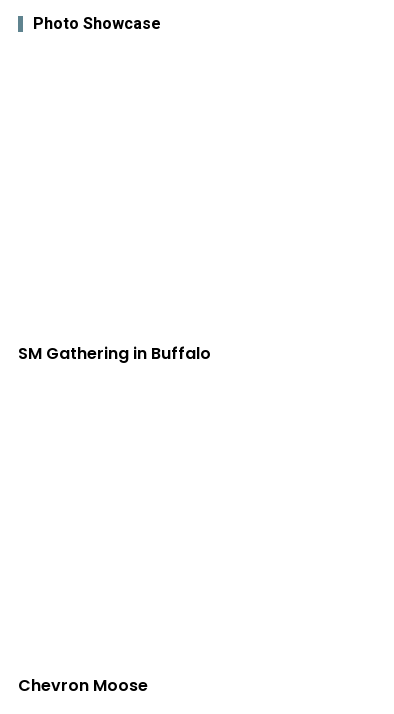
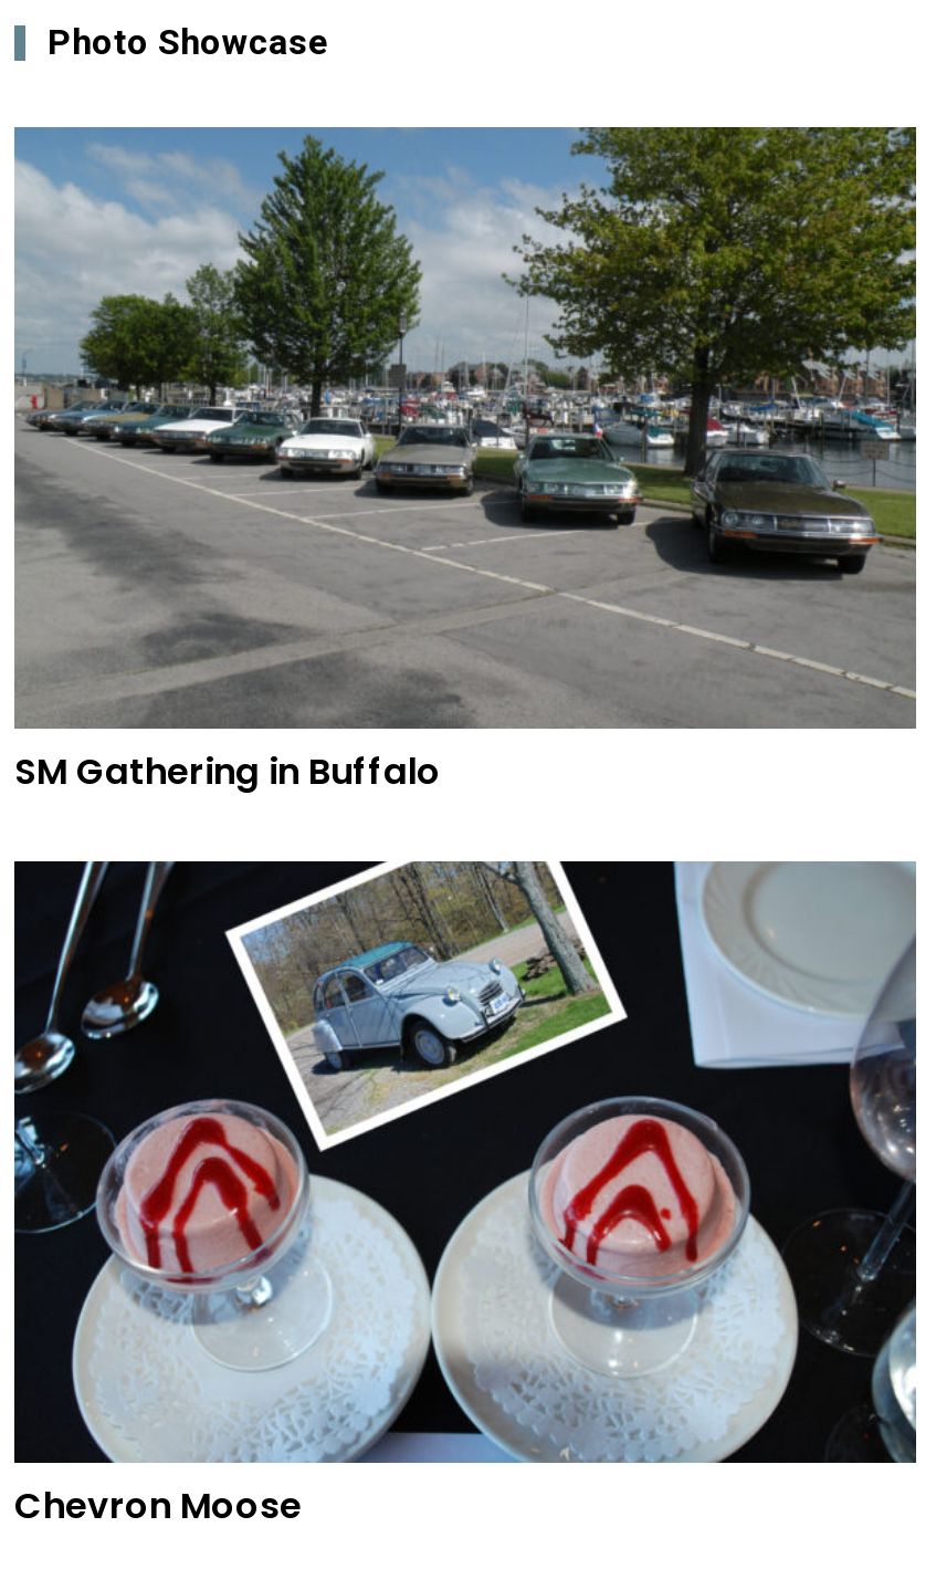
none -> [12,124,918,732] [image]
none -> [12,858,918,1466] [image]

